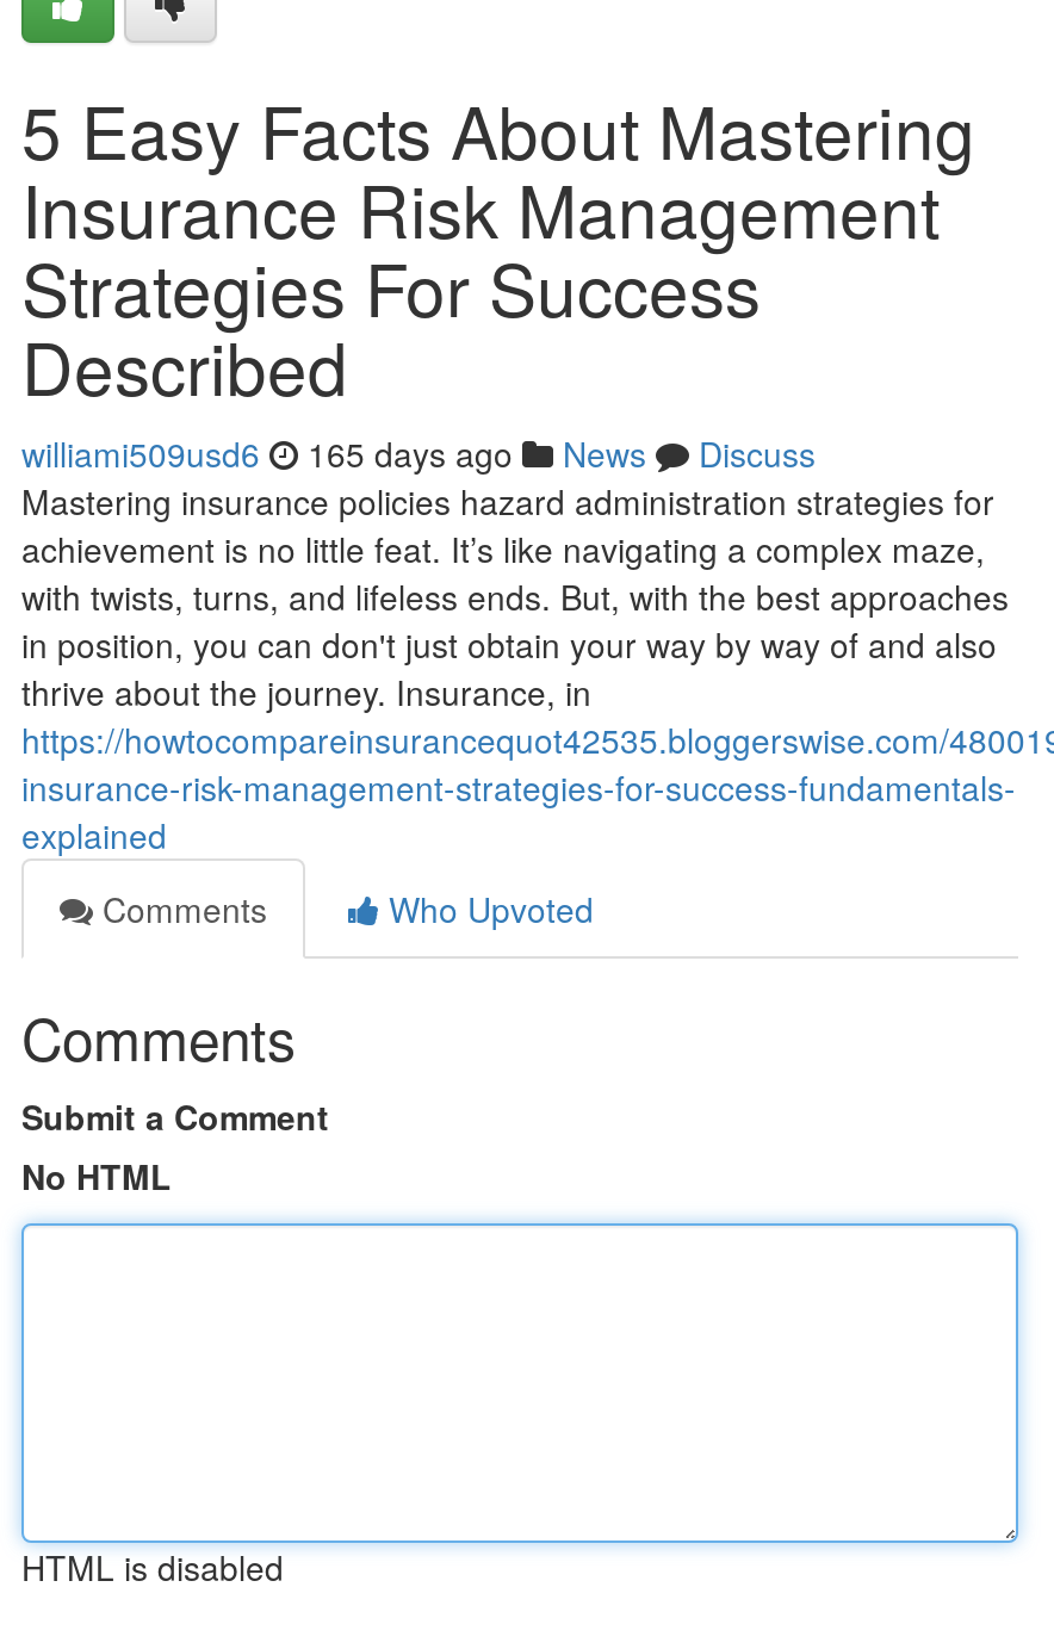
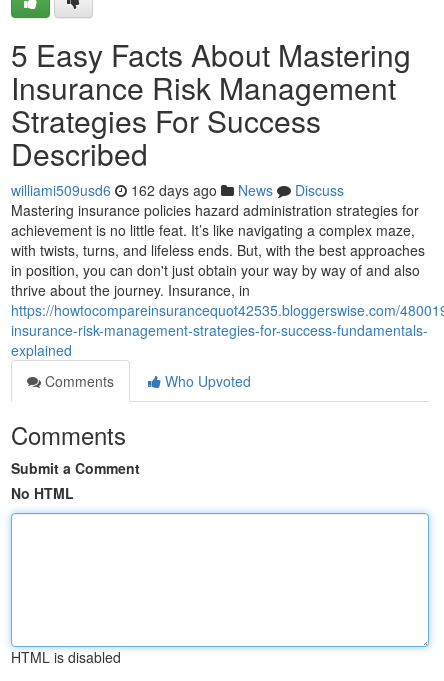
[21,429,816,477] williami509usd6 165 days ago News Discuss -> [11,180,344,200] williami509usd6 162 days ago News Discuss

